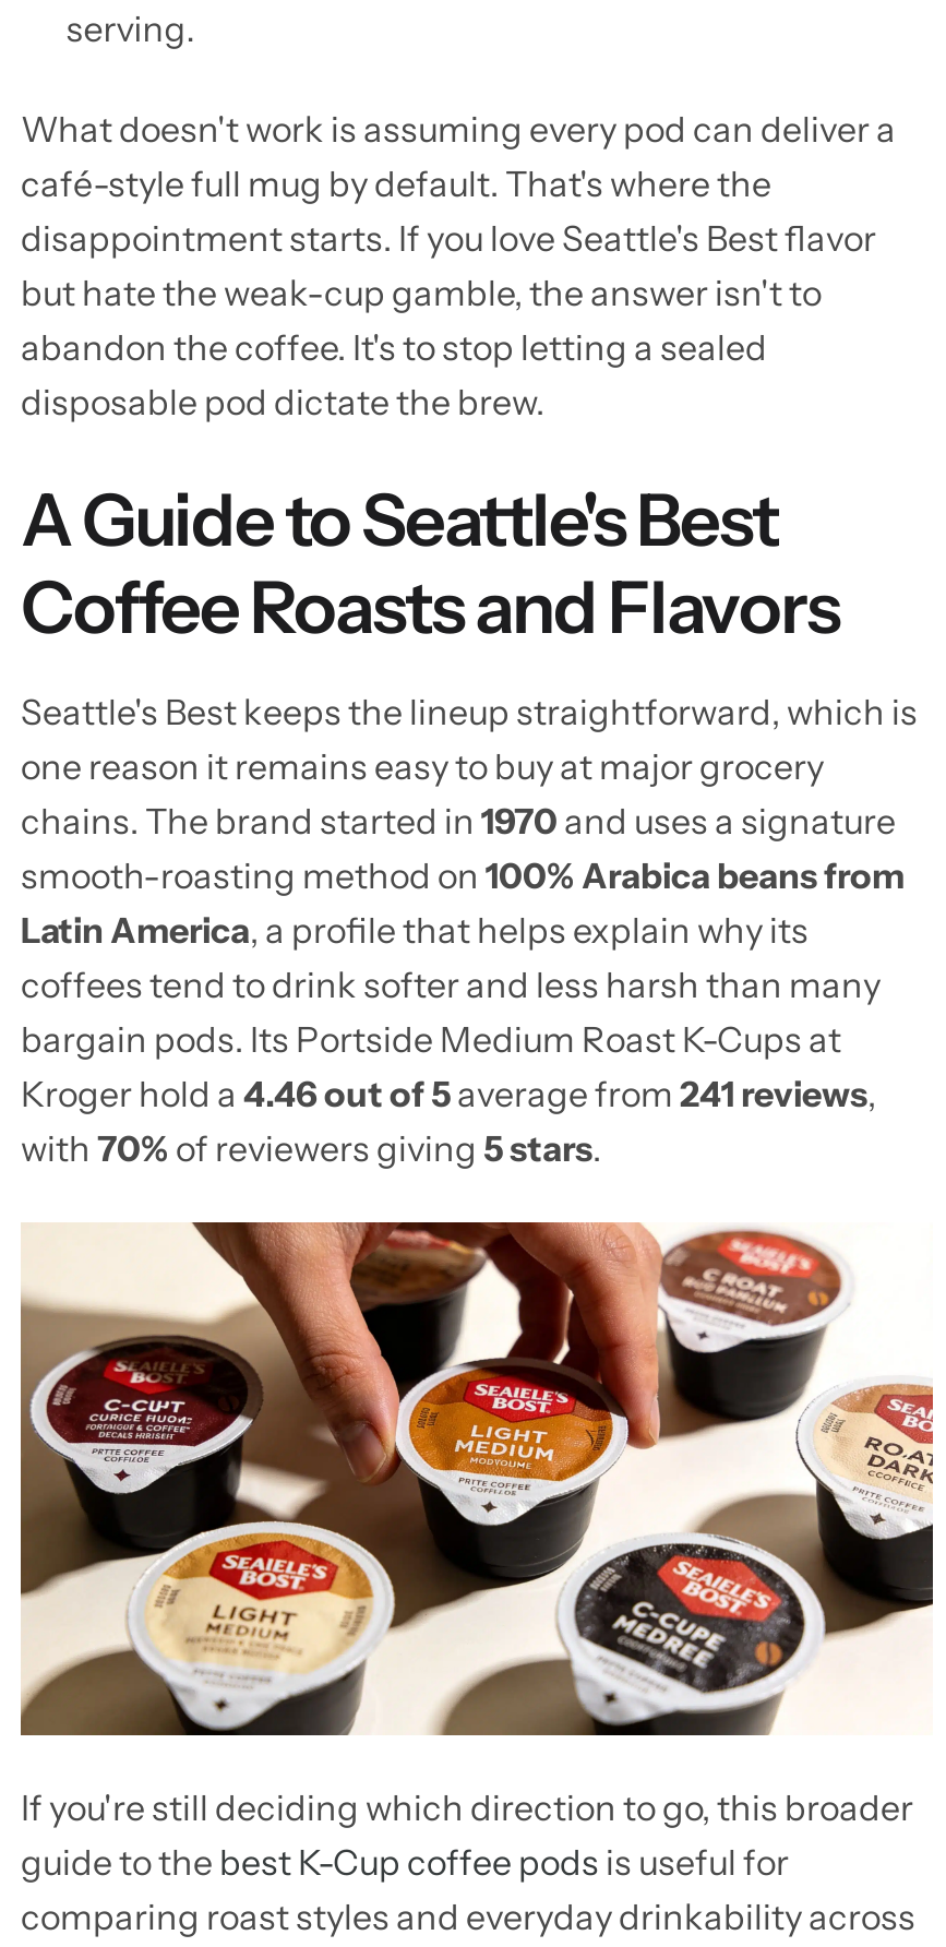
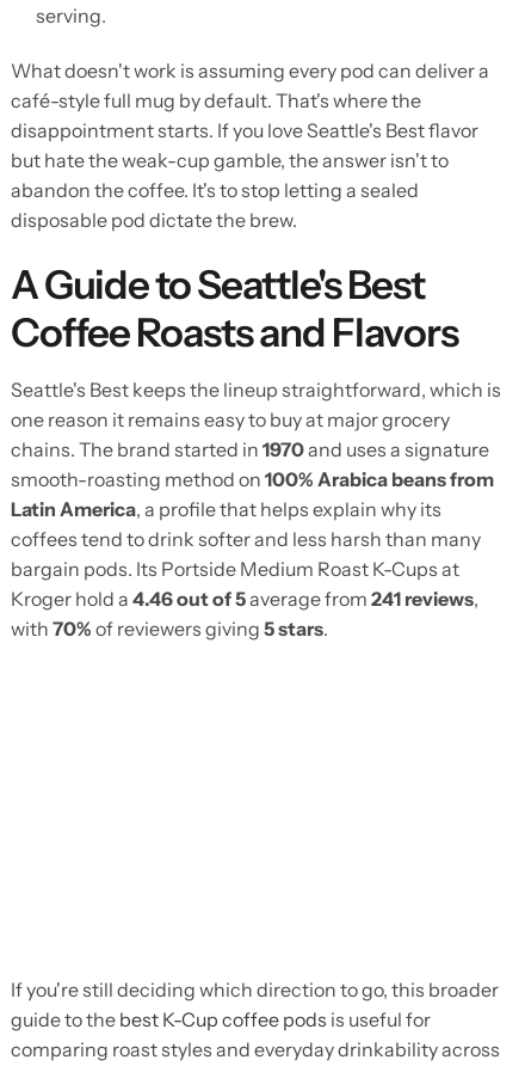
[19,1220,935,1737] [image] -> none

